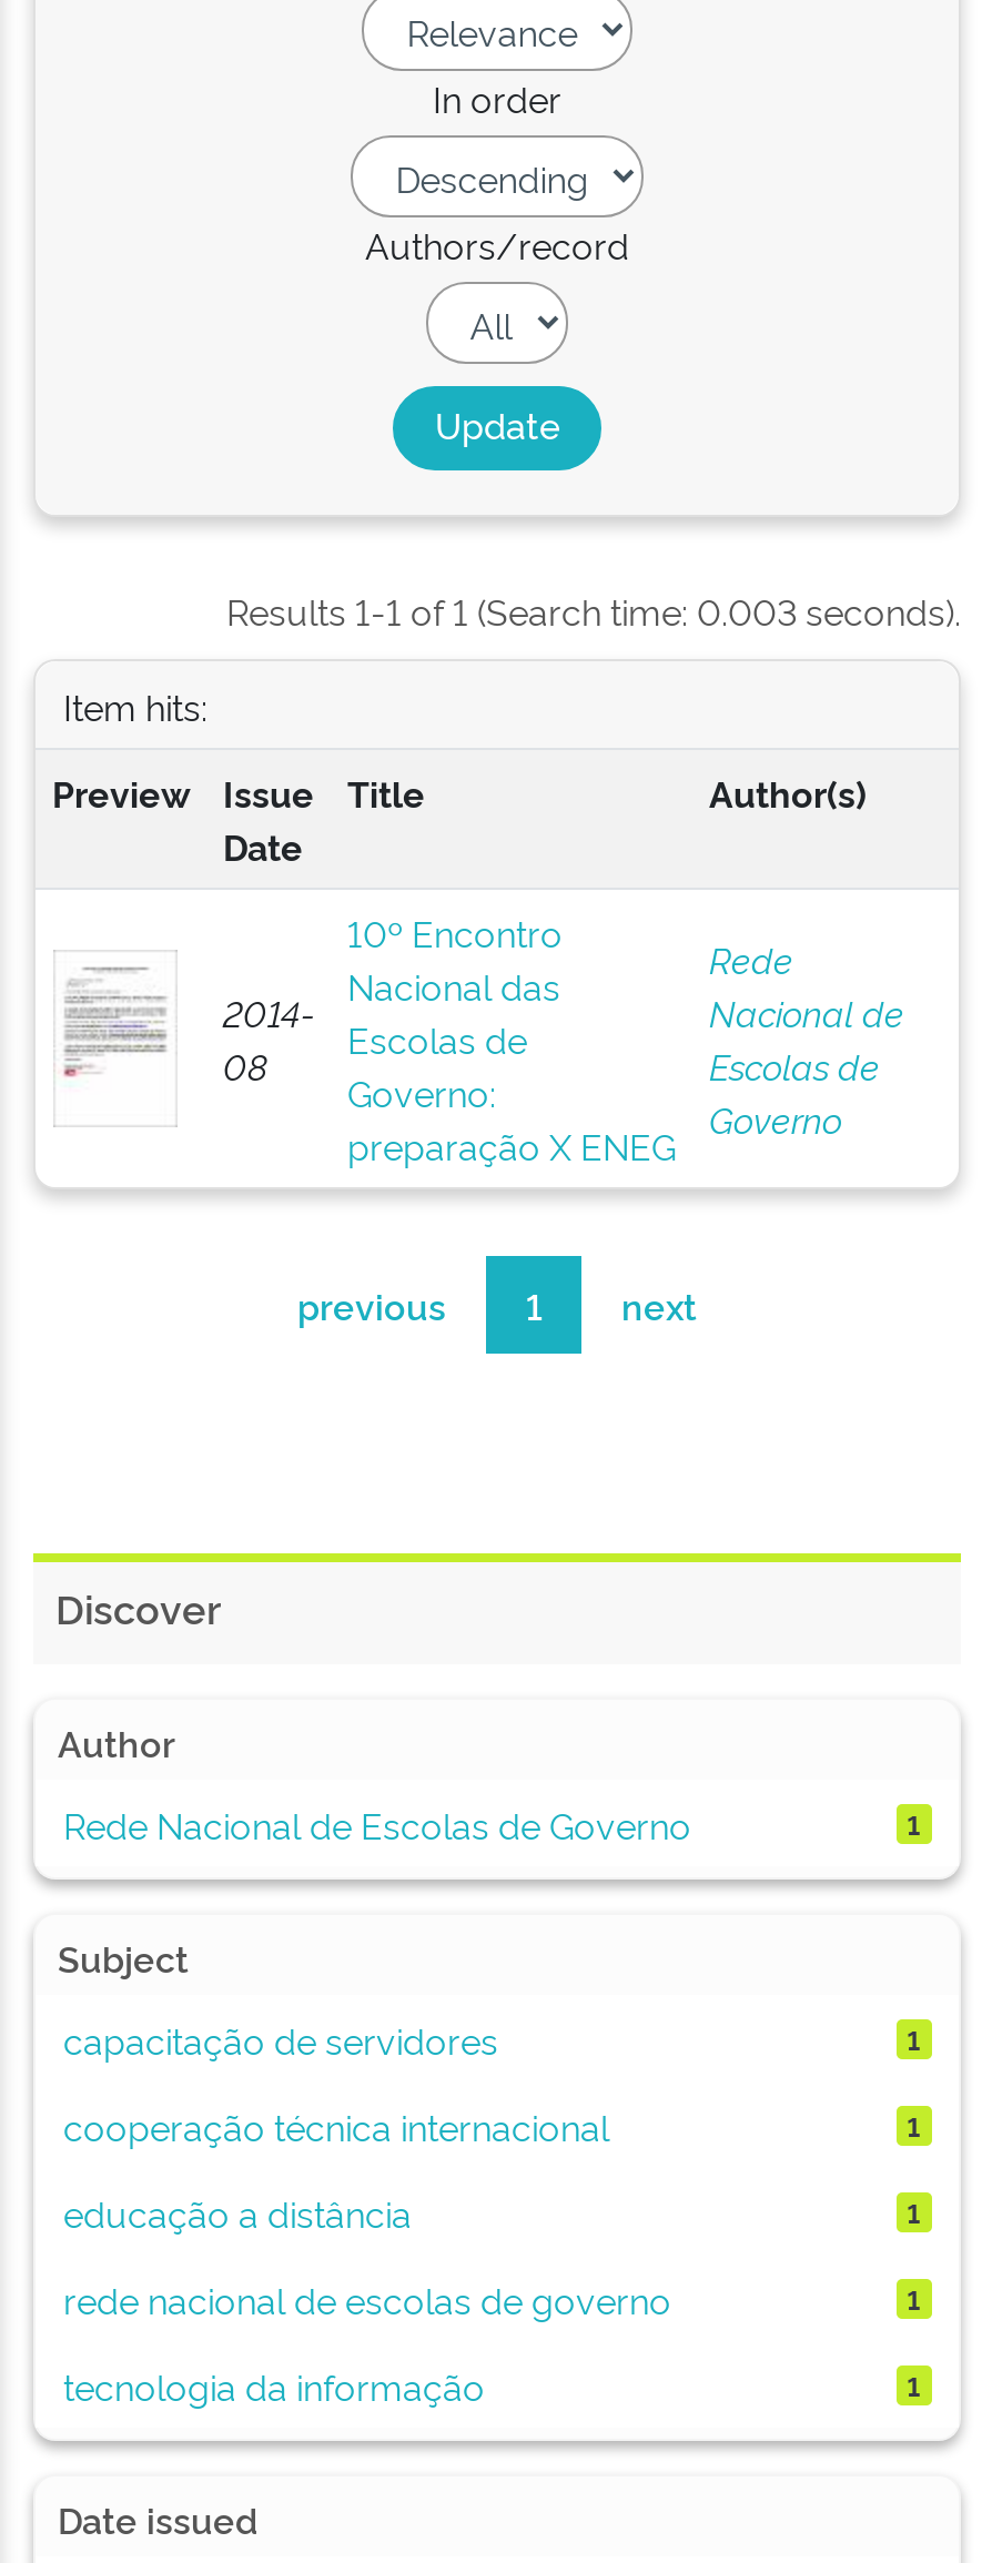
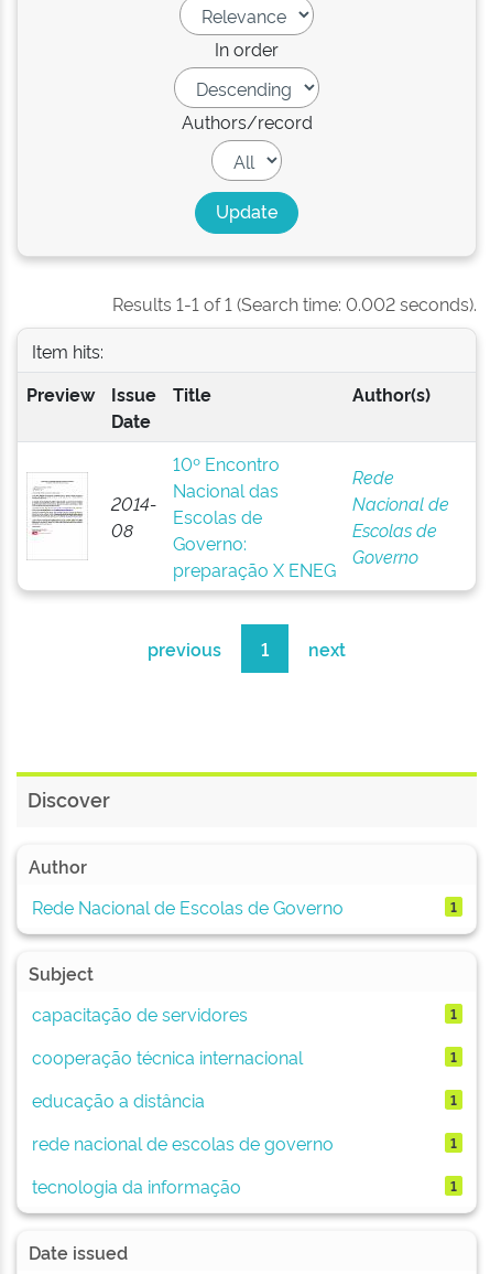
[226,586,961,635] Results 1-1 of 1 (Search time: 0.003 seconds). -> [112,291,477,315] Results 1-1 of 1 (Search time: 0.002 seconds).

